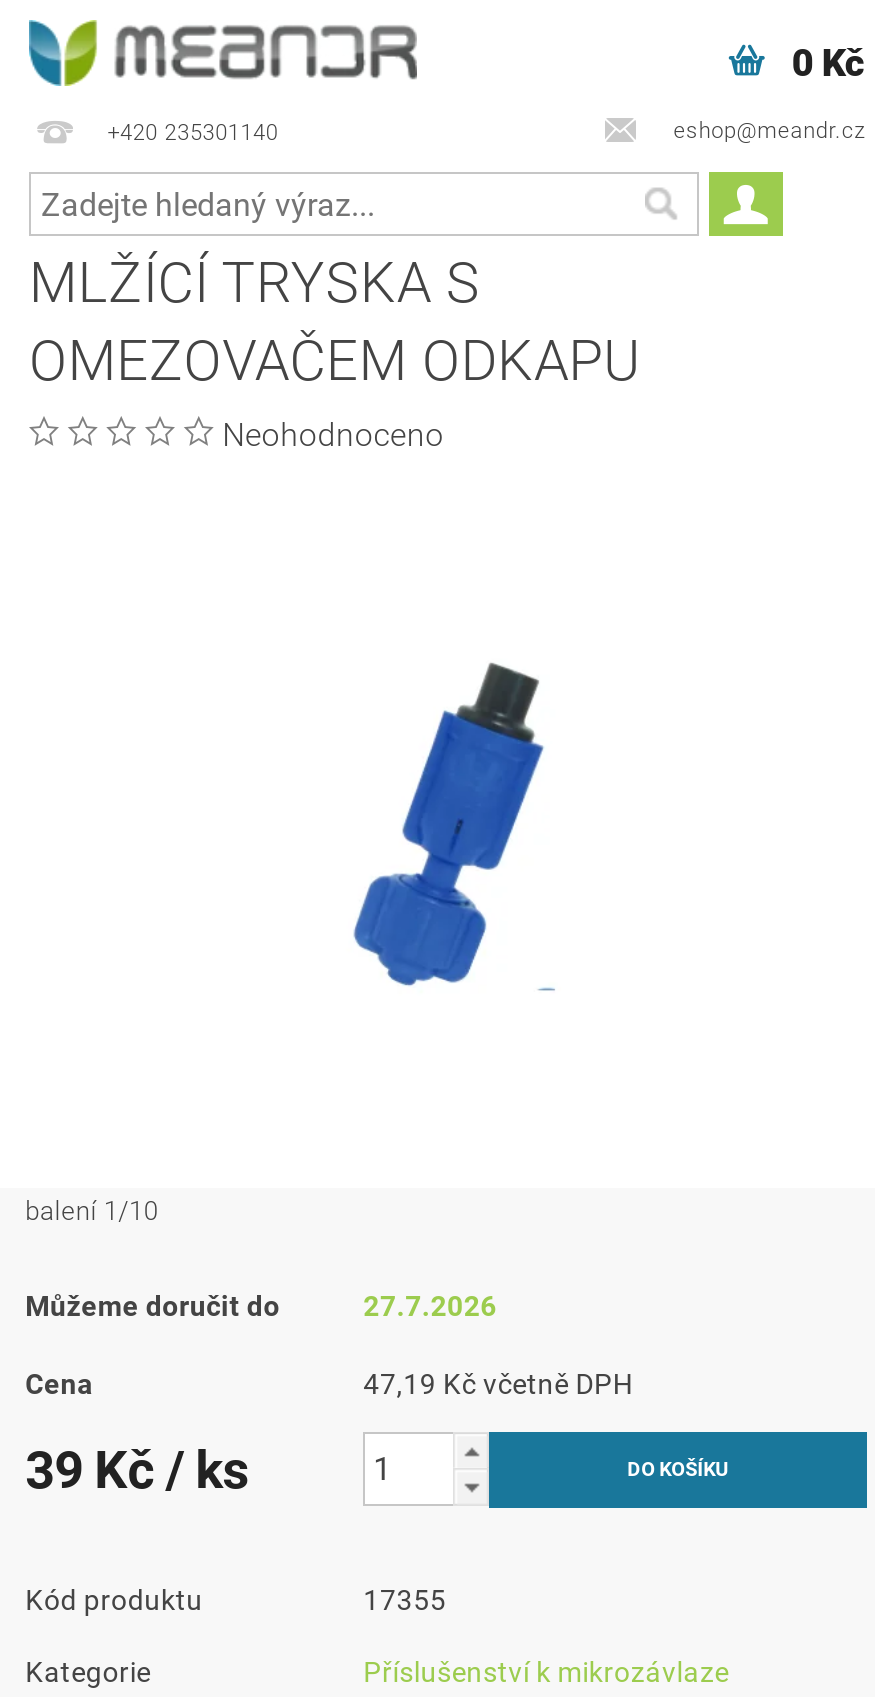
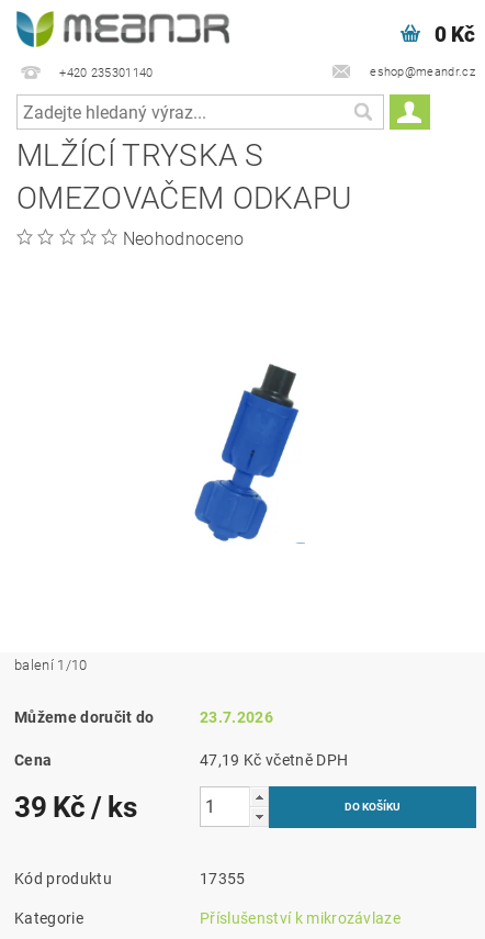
[363,1289,497,1321] 27.7.2026 -> [200,708,273,725] 23.7.2026

